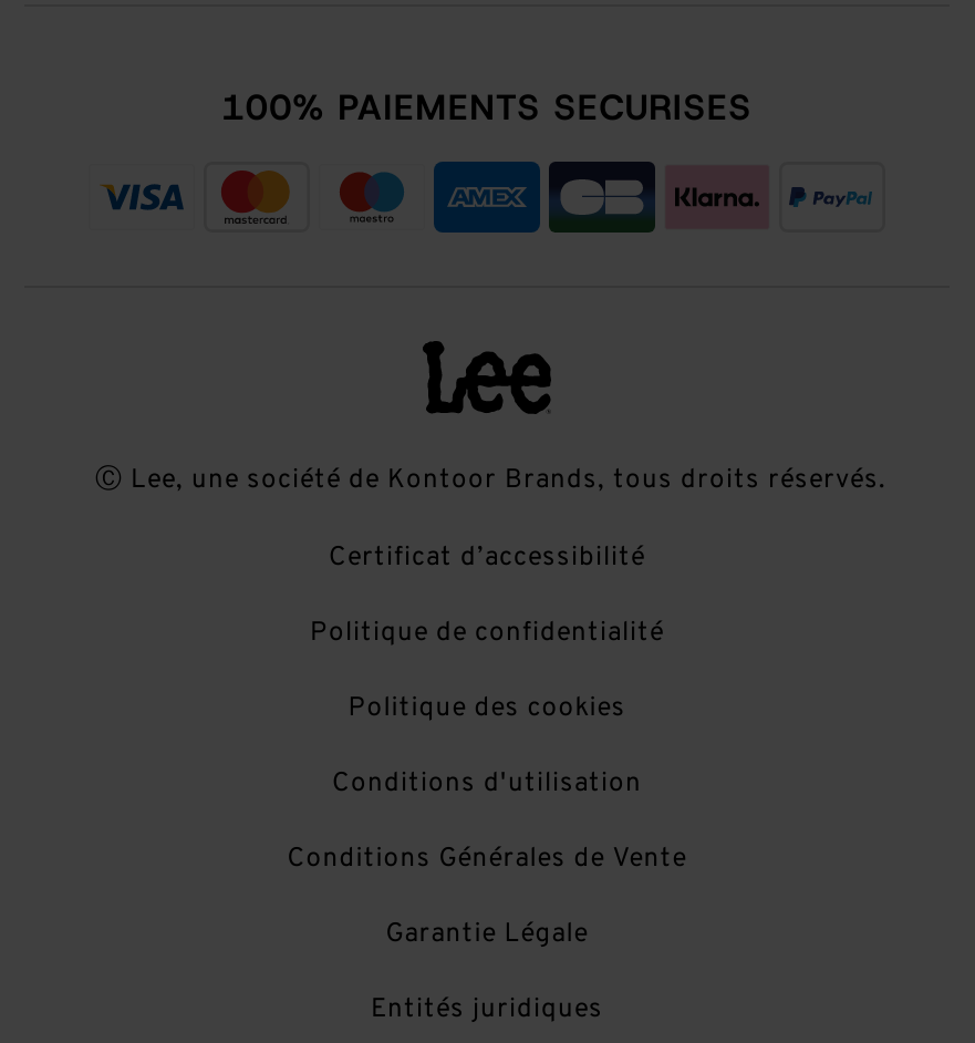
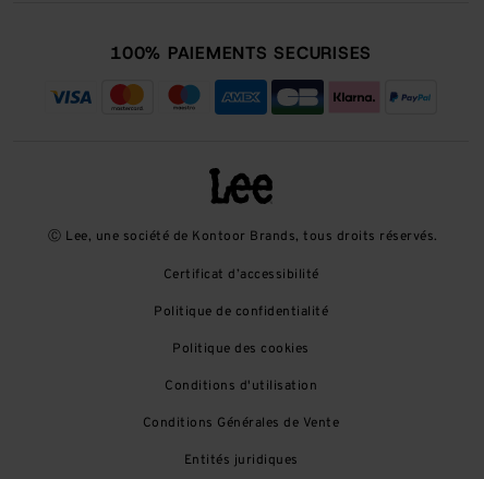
[386,917,588,952] Garantie Légale -> none

